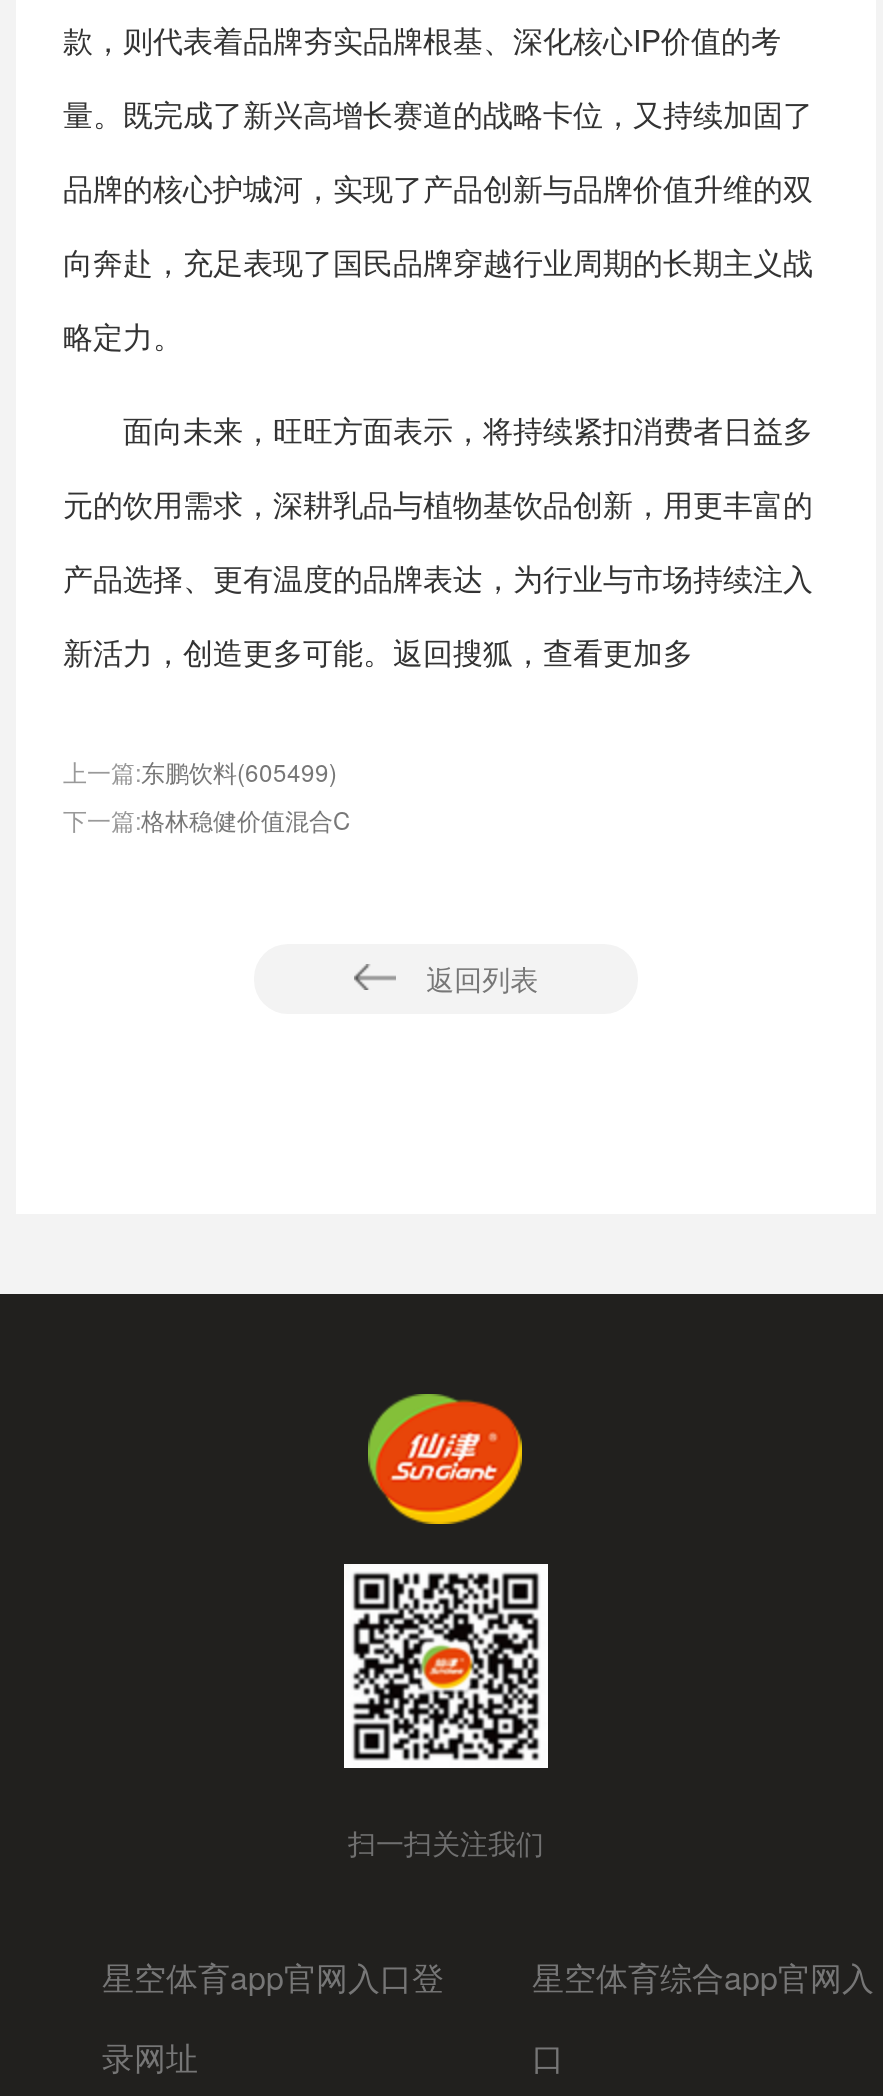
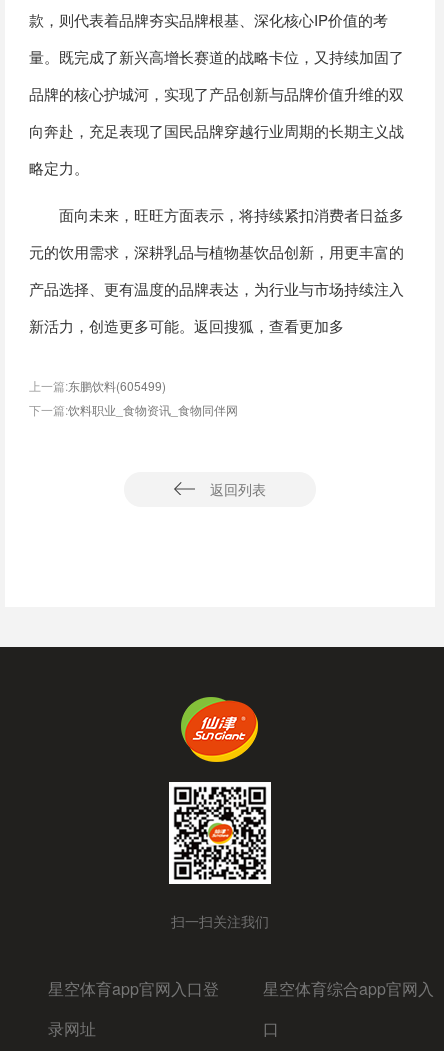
[63,802,351,836] 下一篇:格林稳健价值混合C -> [28,401,237,418] 下一篇:饮料职业_食物资讯_食物同伴网

